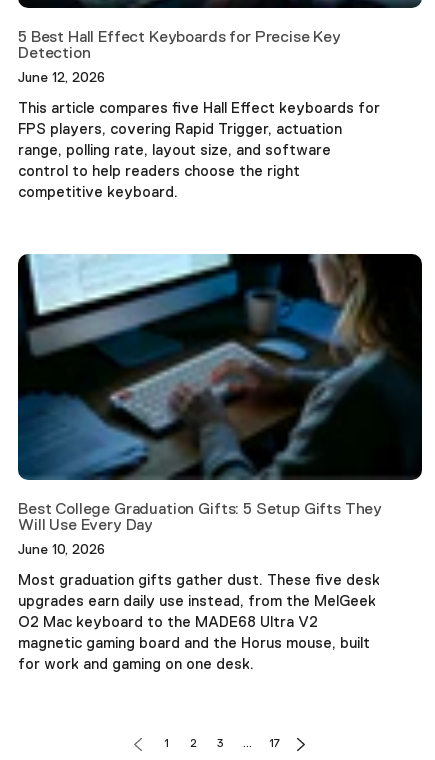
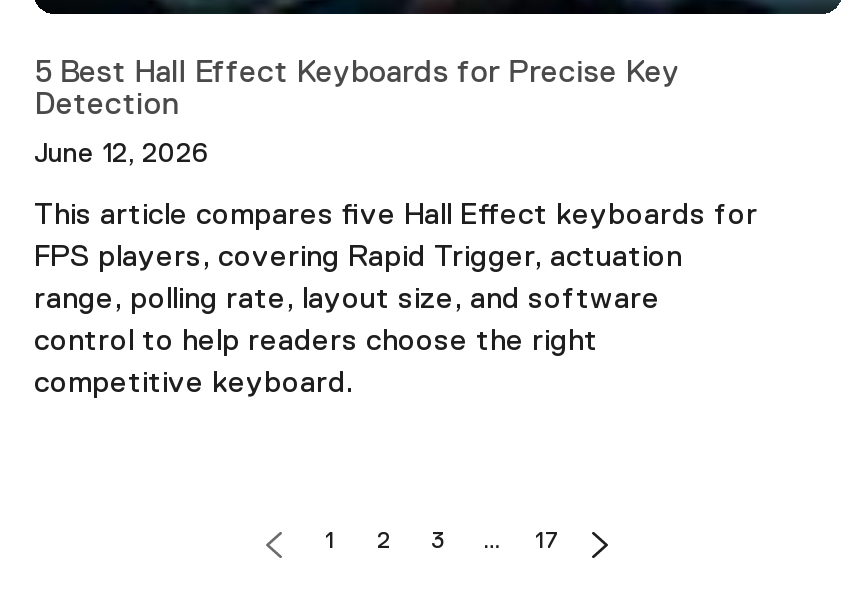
[17,253,422,672] [image] | Best College Graduation Gifts: 5 Setup Gifts They | Will Use Every Day | June 10, 2026 | Most graduation gifts gather dust. These five desk | upgrades earn daily use instead, from the MelGeek | O2 Mac keyboard to the MADE68 Ultra V2 | magnetic gaming board and the Horus mouse, built | for work and gaming on one desk. -> none

